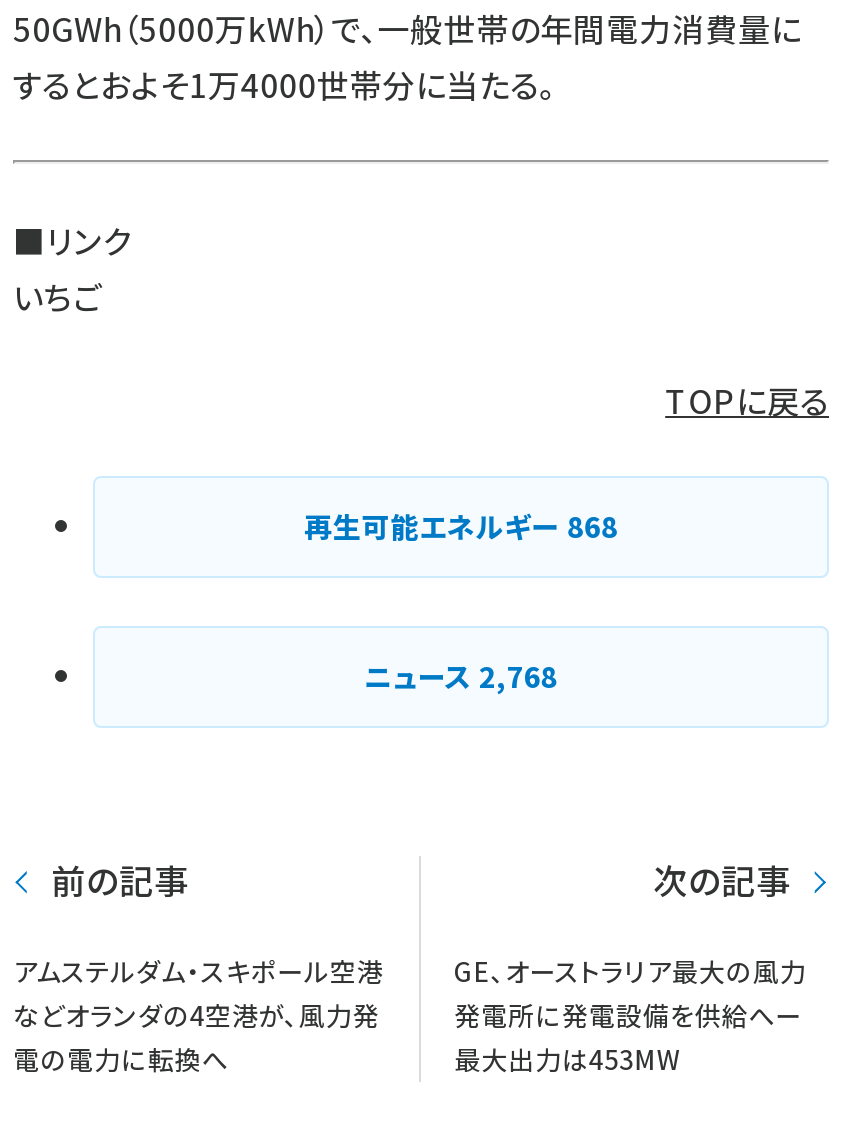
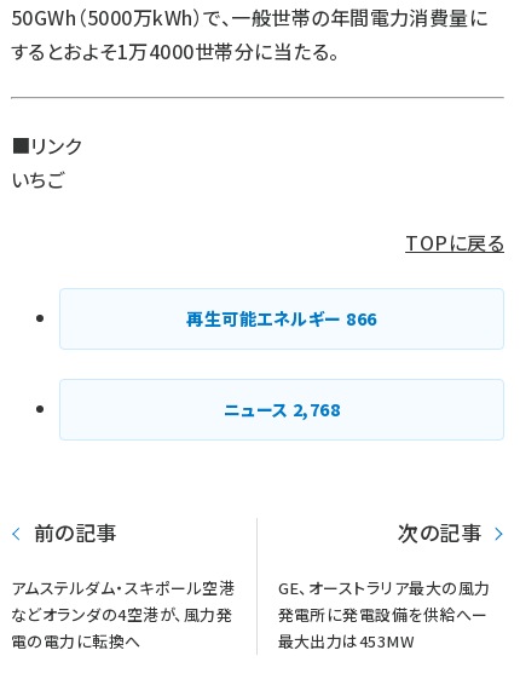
[304,506,618,546] 再生可能エネルギー868 -> [187,306,377,330] 再生可能エネルギー866

